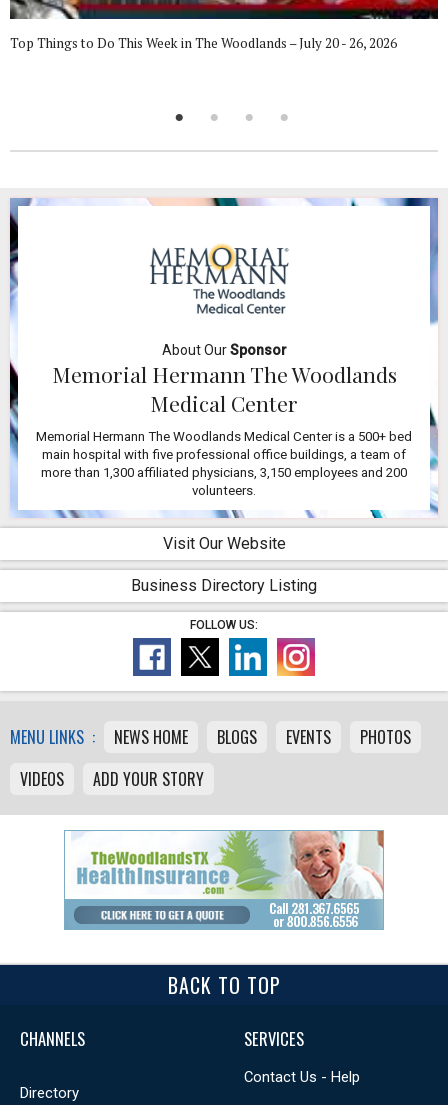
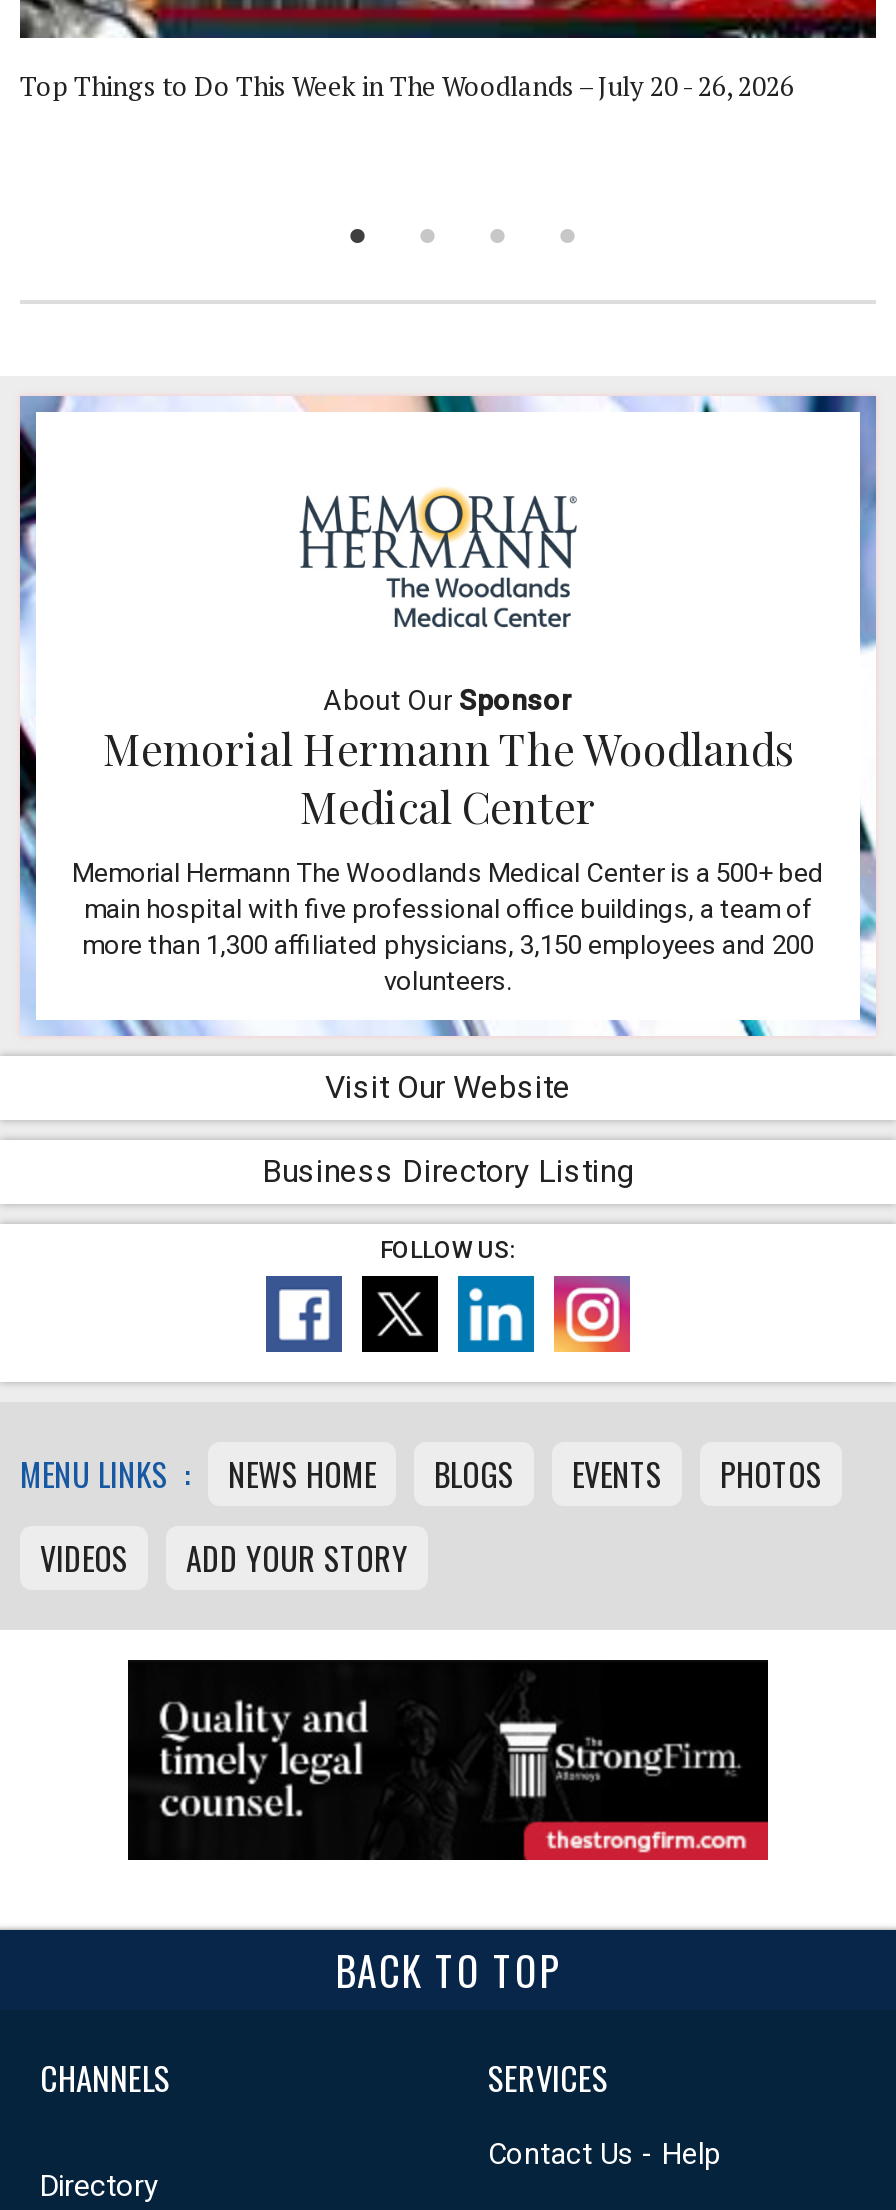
[64,830,385,931] [image] -> [126,1658,770,1862] [image]

